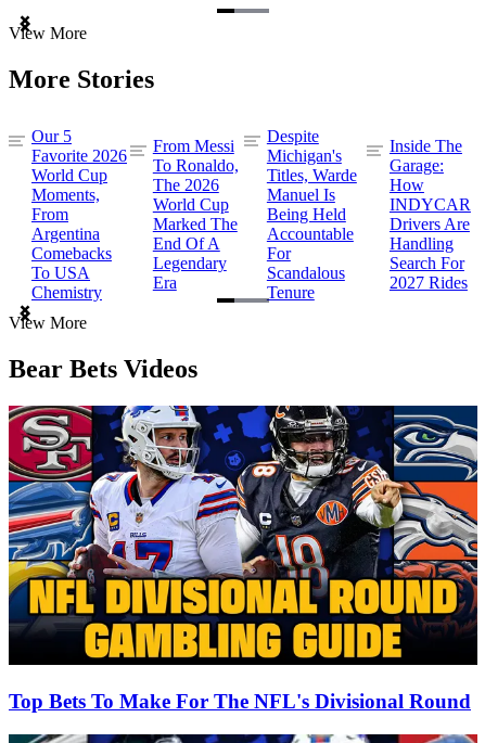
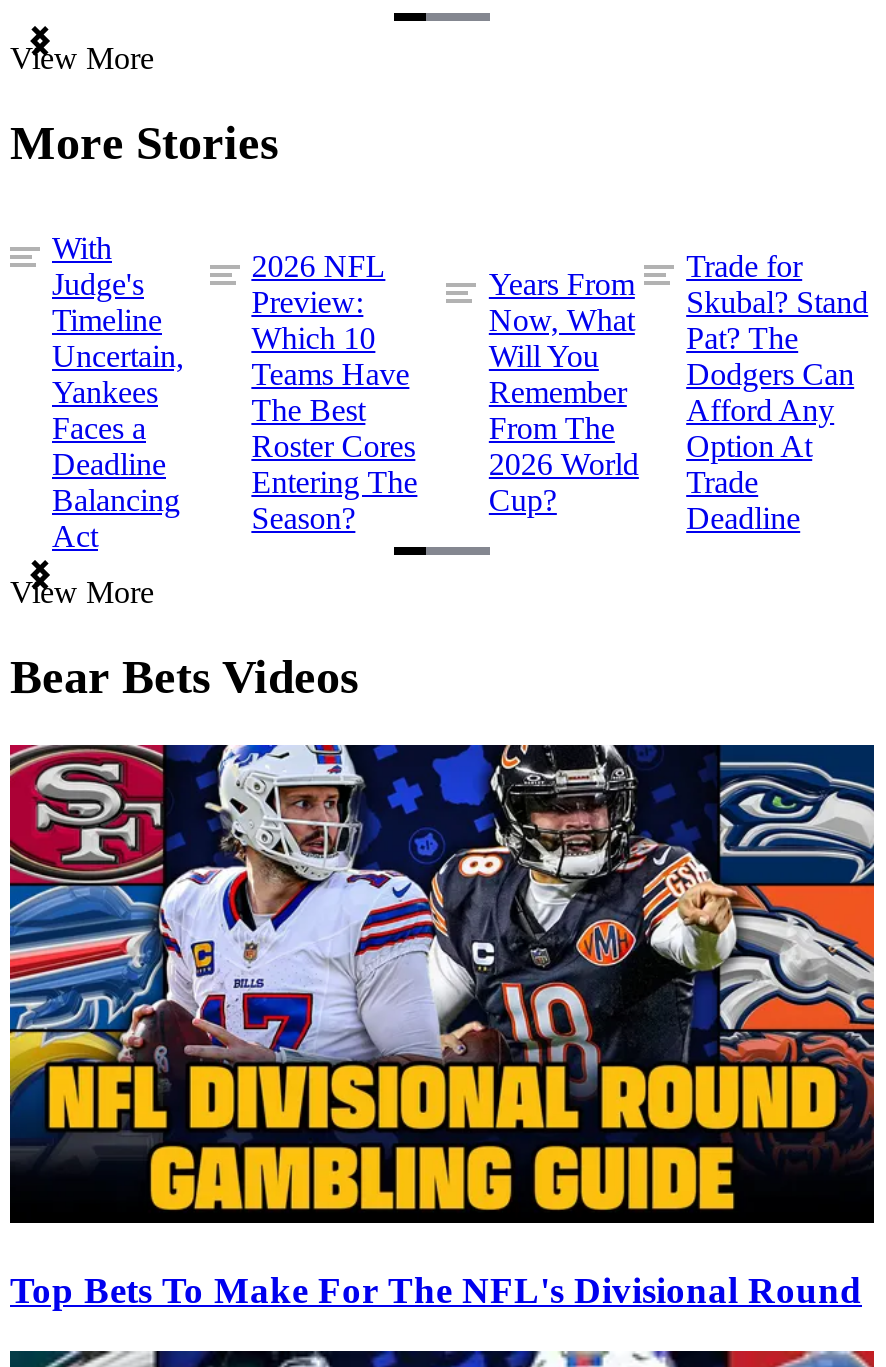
[31,127,127,302] Our 5 | Favorite 2026 | World Cup | Moments, | From | Argentina | Comebacks | To USA | Chemistry -> [52,231,184,553] With | Judge's | Timeline | Uncertain, | Yankees | Faces a | Deadline | Balancing | Act
[267,127,357,302] Despite | Michigan's | Titles, Warde | Manuel Is | Being Held | Accountable | For | Scandalous | Tenure -> [489,267,639,517] Years From | Now, What | Will You | Remember | From The | 2026 World | Cup?
[153,137,238,292] From Messi | To Ronaldo, | The 2026 | World Cup | Marked The | End Of A | Legendary | Era -> [251,249,417,535] 2026 NFL | Preview: | Which 10 | Teams Have | The Best | Roster Cores | Entering The | Season?
[389,137,471,292] Inside The | Garage: | How | INDYCAR | Drivers Are | Handling | Search For | 2027 Rides -> [686,249,868,535] Trade for | Skubal? Stand | Pat? The | Dodgers Can | Afford Any | Option At | Trade | Deadline

